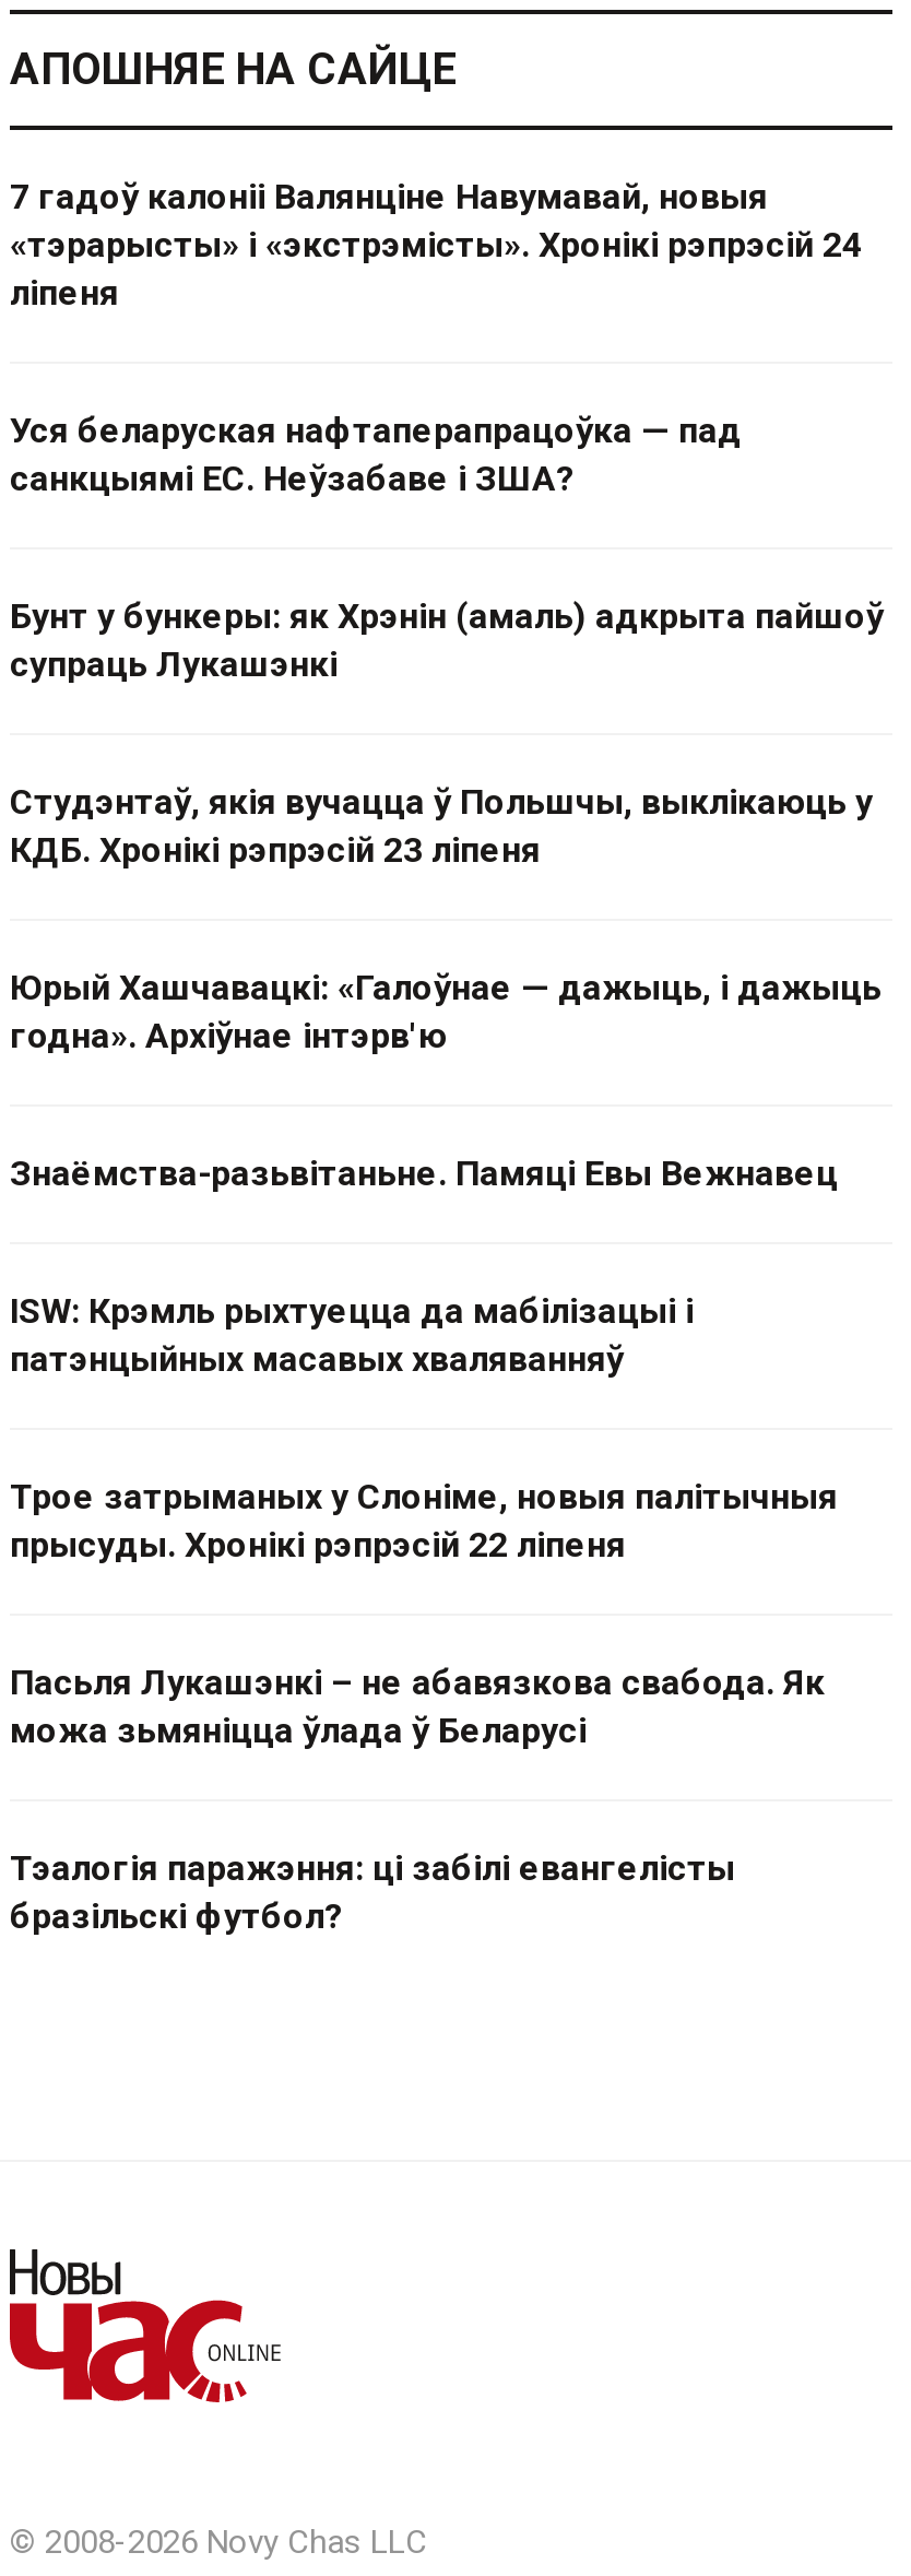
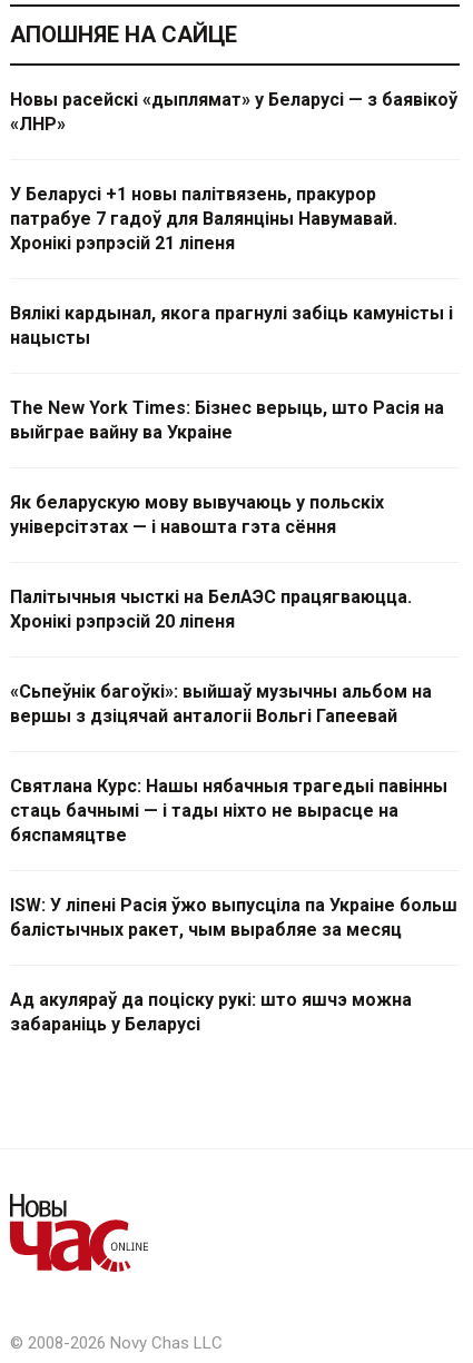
[10,176,862,314] 7 гадоў калоніі Валянціне Навумавай, новыя | «тэрарысты» і «экстрэмісты». Хронікі рэпрэсій 24 | ліпеня -> [10,89,457,135] Новы расейскі «дыплямат» у Беларусі — з баявікоў | «ЛНР»
[10,410,742,499] Уся беларуская нафтаперапрацоўка — пад | санкцыямі ЕС. Неўзабаве і ЗША? -> [10,184,397,254] У Беларусі +1 новы палітвязень, пракурор | патрабуе 7 гадоў для Валянціны Навумавай. | Хронікі рэпрэсій 21 ліпеня
[10,595,884,685] Бунт у бункеры: як Хрэнін (амаль) адкрыта пайшоў | супраць Лукашэнкі -> [10,303,453,348] Вялікі кардынал, якога прагнулі забіць камуністы і | нацысты
[10,781,873,871] Студэнтаў, якія вучацца ў Польшчы, выклікаюць у | КДБ. Хронікі рэпрэсій 23 ліпеня -> [10,397,444,443] The New York Times: Бізнес верыць, што Расія на | выйграе вайну ва Украіне
[10,967,882,1056] Юрый Хашчавацкі: «Галоўнае — дажыць, і дажыць | годна». Архіўнае інтэрв'ю -> [10,492,384,537] Як беларускую мову вывучаюць у польскіх | універсітэтах — і навошта гэта сёння
[10,1153,838,1194] Знаёмства-разьвітаньне. Памяці Евы Вежнавец -> [10,586,412,632] Палітычныя чысткі на БелАЭС працягваюцца. | Хронікі рэпрэсій 20 ліпеня
[10,1290,694,1380] ISW: Крэмль рыхтуецца да мабілізацыі і | патэнцыйных масавых хваляванняў -> [10,681,432,727] «Сьпеўнік багоўкі»: выйшаў музычны альбом на | вершы з дзіцячай анталогіі Вольгі Гапеевай
[10,1476,838,1565] Трое затрыманых у Слоніме, новыя палітычныя | прысуды. Хронікі рэпрэсій 22 ліпеня -> [10,776,447,846] Святлана Курс: Нашы нябачныя трагедыі павінны | стаць бачнымі — і тады ніхто не вырасце на | бяспамяцтве
[10,1662,825,1751] Пасьля Лукашэнкі – не абавязкова свабода. Як | можа зьмяніцца ўлада ў Беларусі -> [10,895,457,940] ISW: У ліпені Расія ўжо выпусціла па Украіне больш | балістычных ракет, чым вырабляе за месяц
[10,1847,735,1937] Тэалогія паражэння: ці забілі евангелісты | бразільскі футбол? -> [10,989,412,1035] Ад акуляраў да поціску рукі: што яшчэ можна | забараніць у Беларусі

